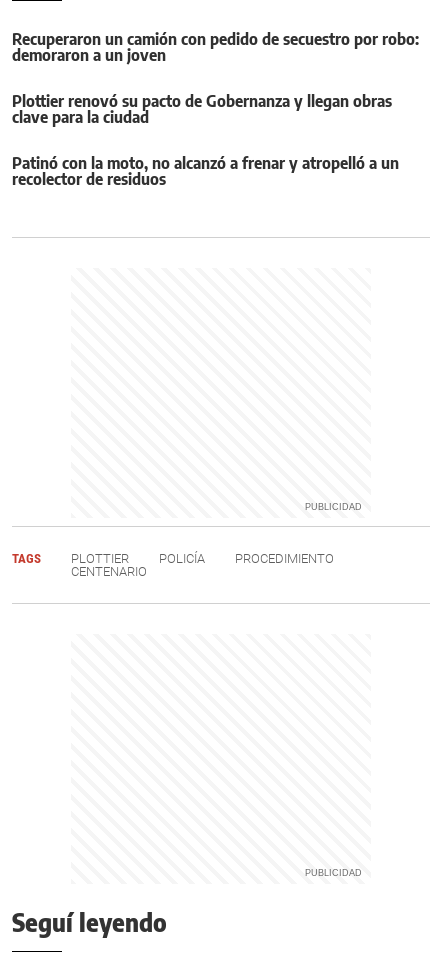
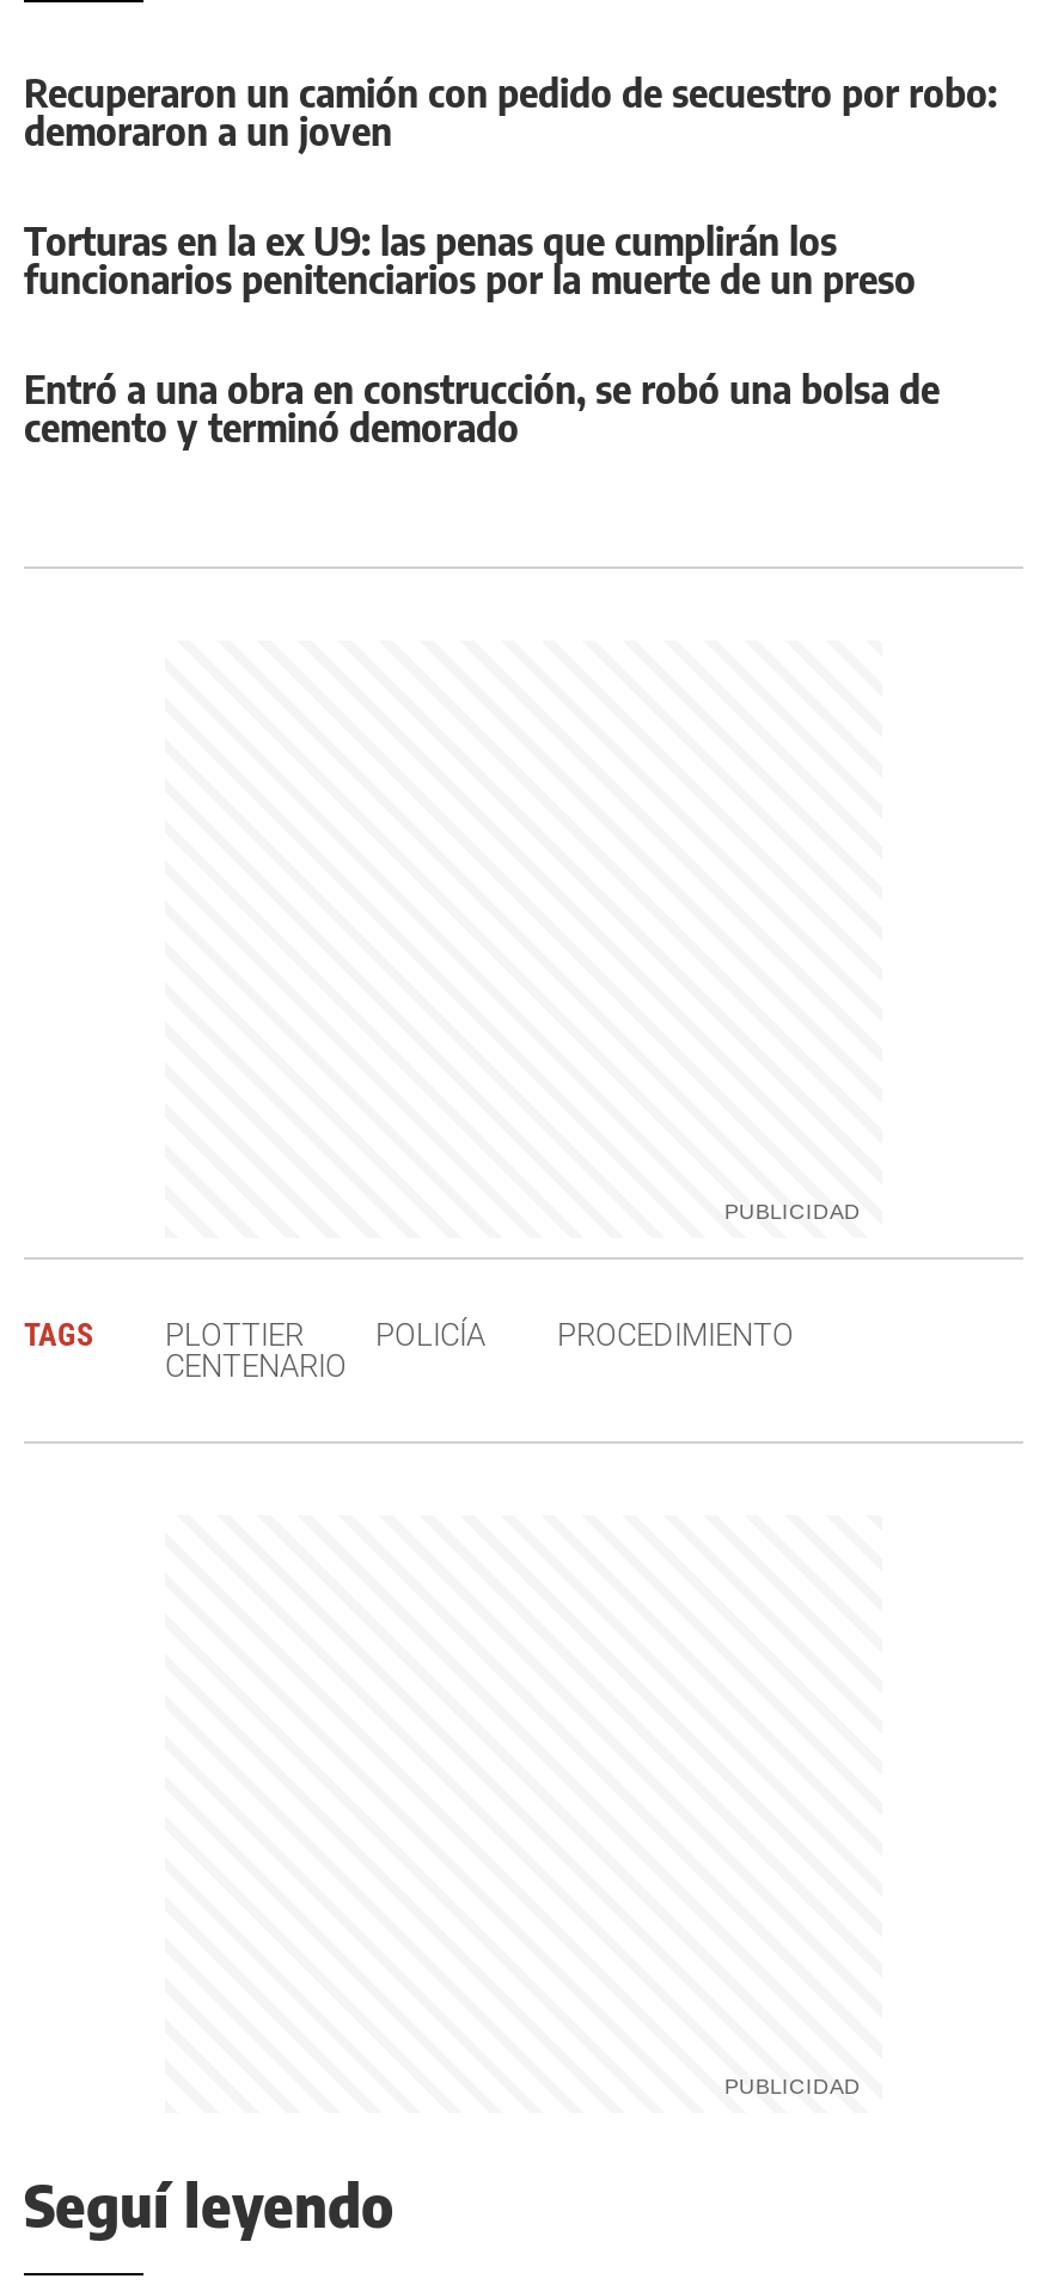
[12,91,392,127] Plottier renovó su pacto de Gobernanza y llegan obras | clave para la ciudad -> [24,218,916,304] Torturas en la ex U9: las penas que cumplirán los | funcionarios penitenciarios por la muerte de un preso
[12,153,399,189] Patinó con la moto, no alcanzó a frenar y atropelló a un | recolector de residuos -> [24,366,940,452] Entró a una obra en construcción, se robó una bolsa de | cemento y terminó demorado

